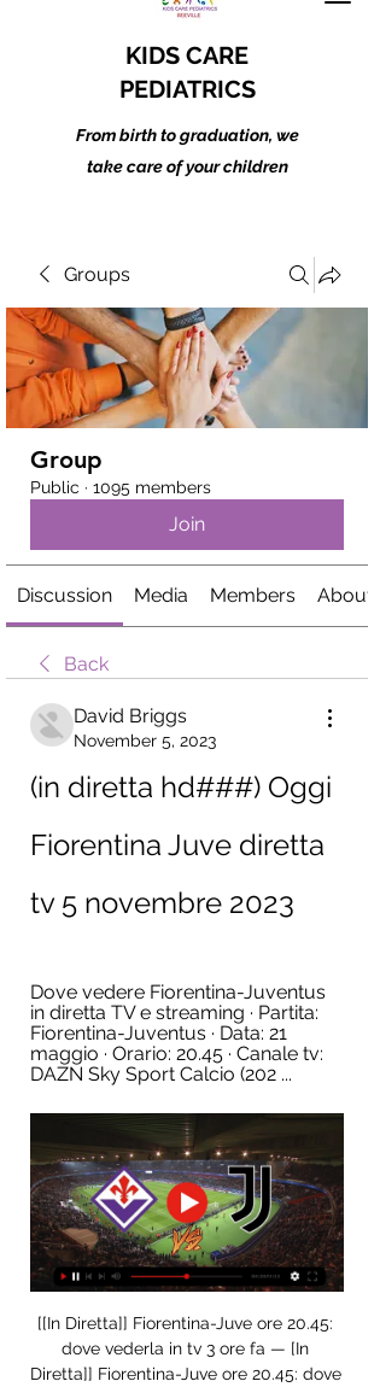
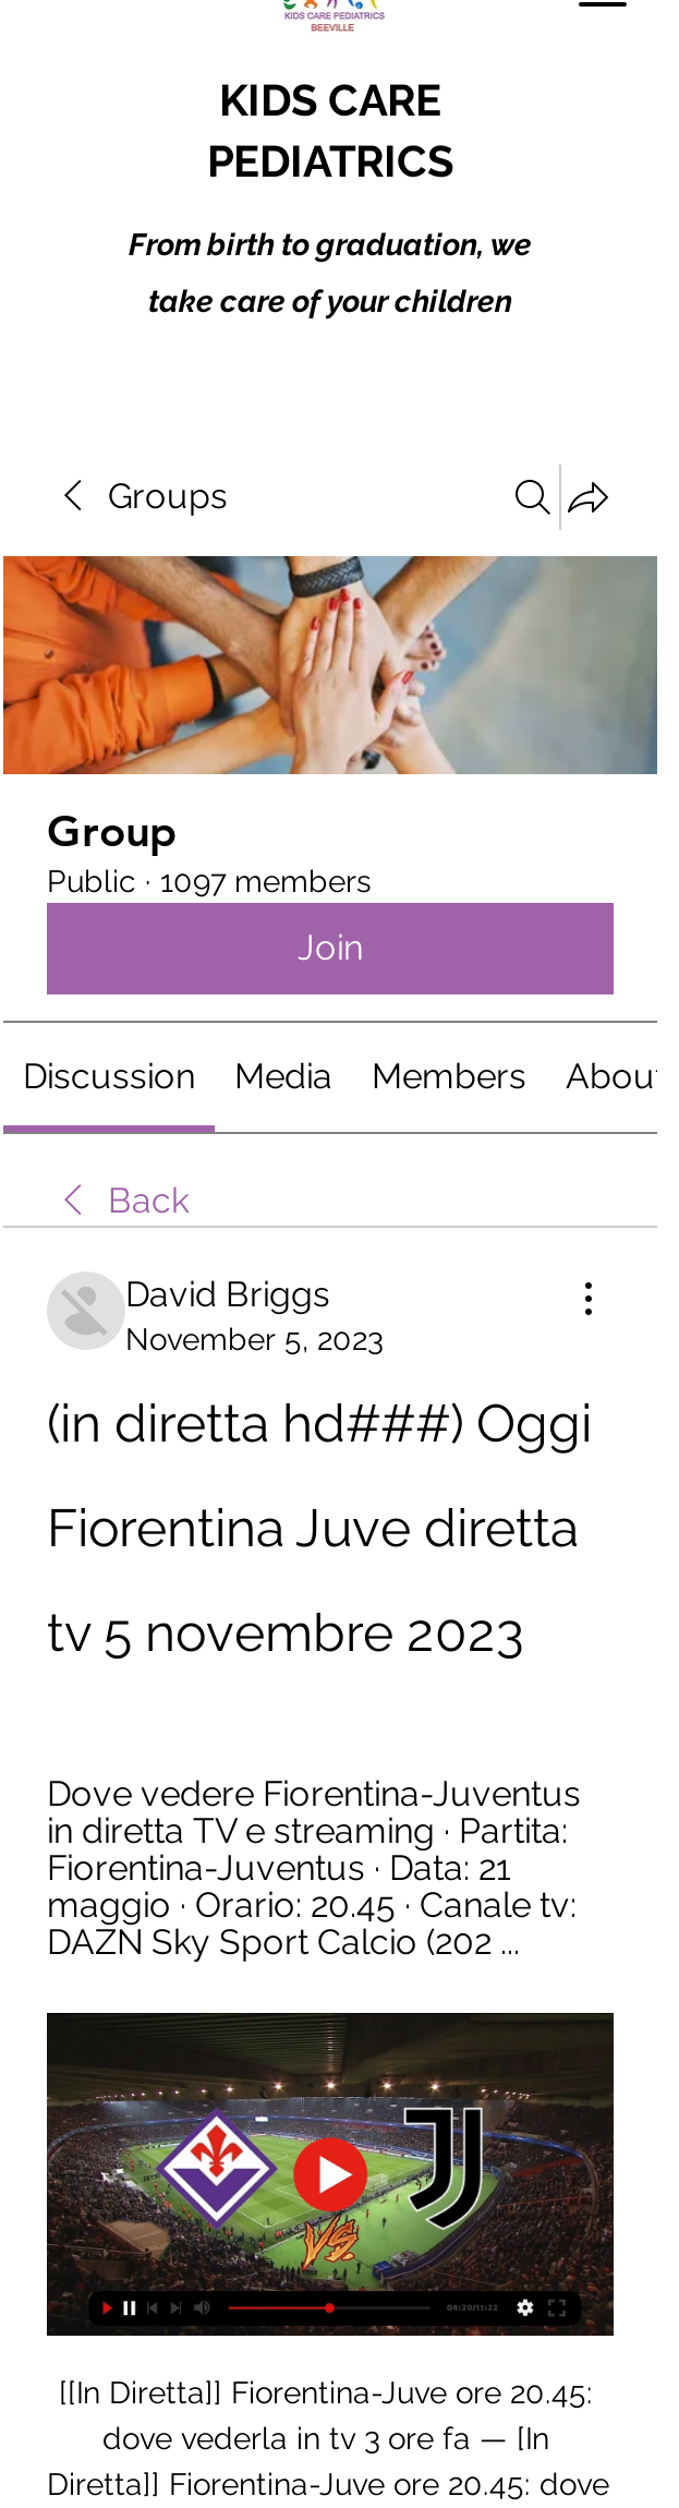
[30,478,211,497] Public · 1095 members -> [47,864,372,899] Public · 1097 members

